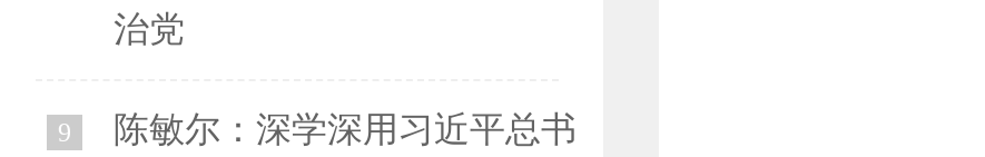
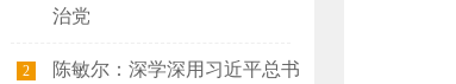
[58,110,577,148] 9 陈敏尔：深学深用习近平总书 -> [23,59,300,79] 2 陈敏尔：深学深用习近平总书

